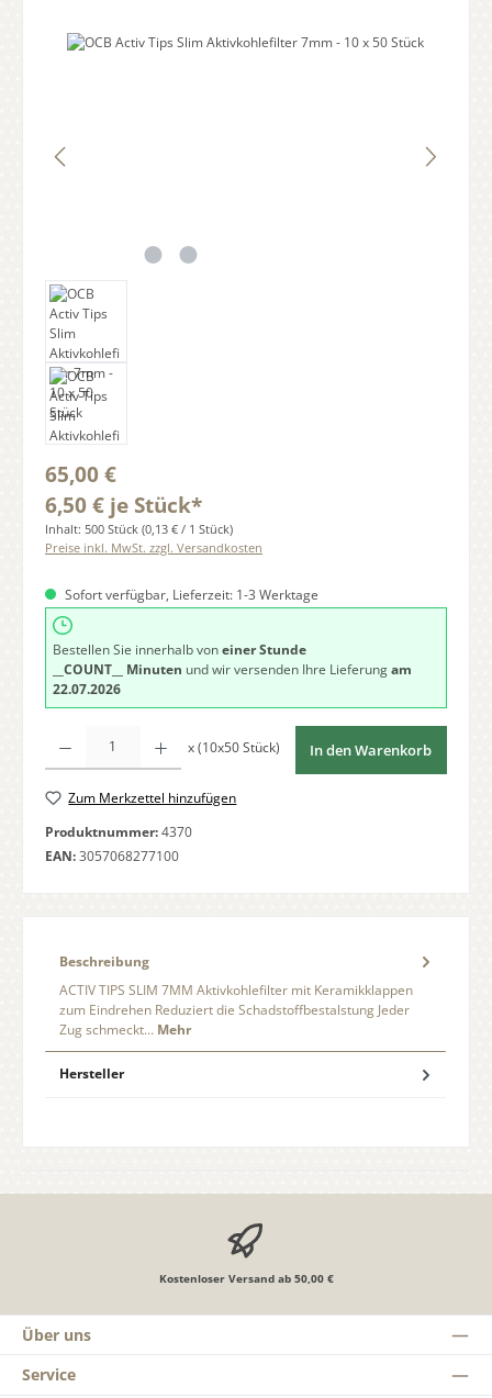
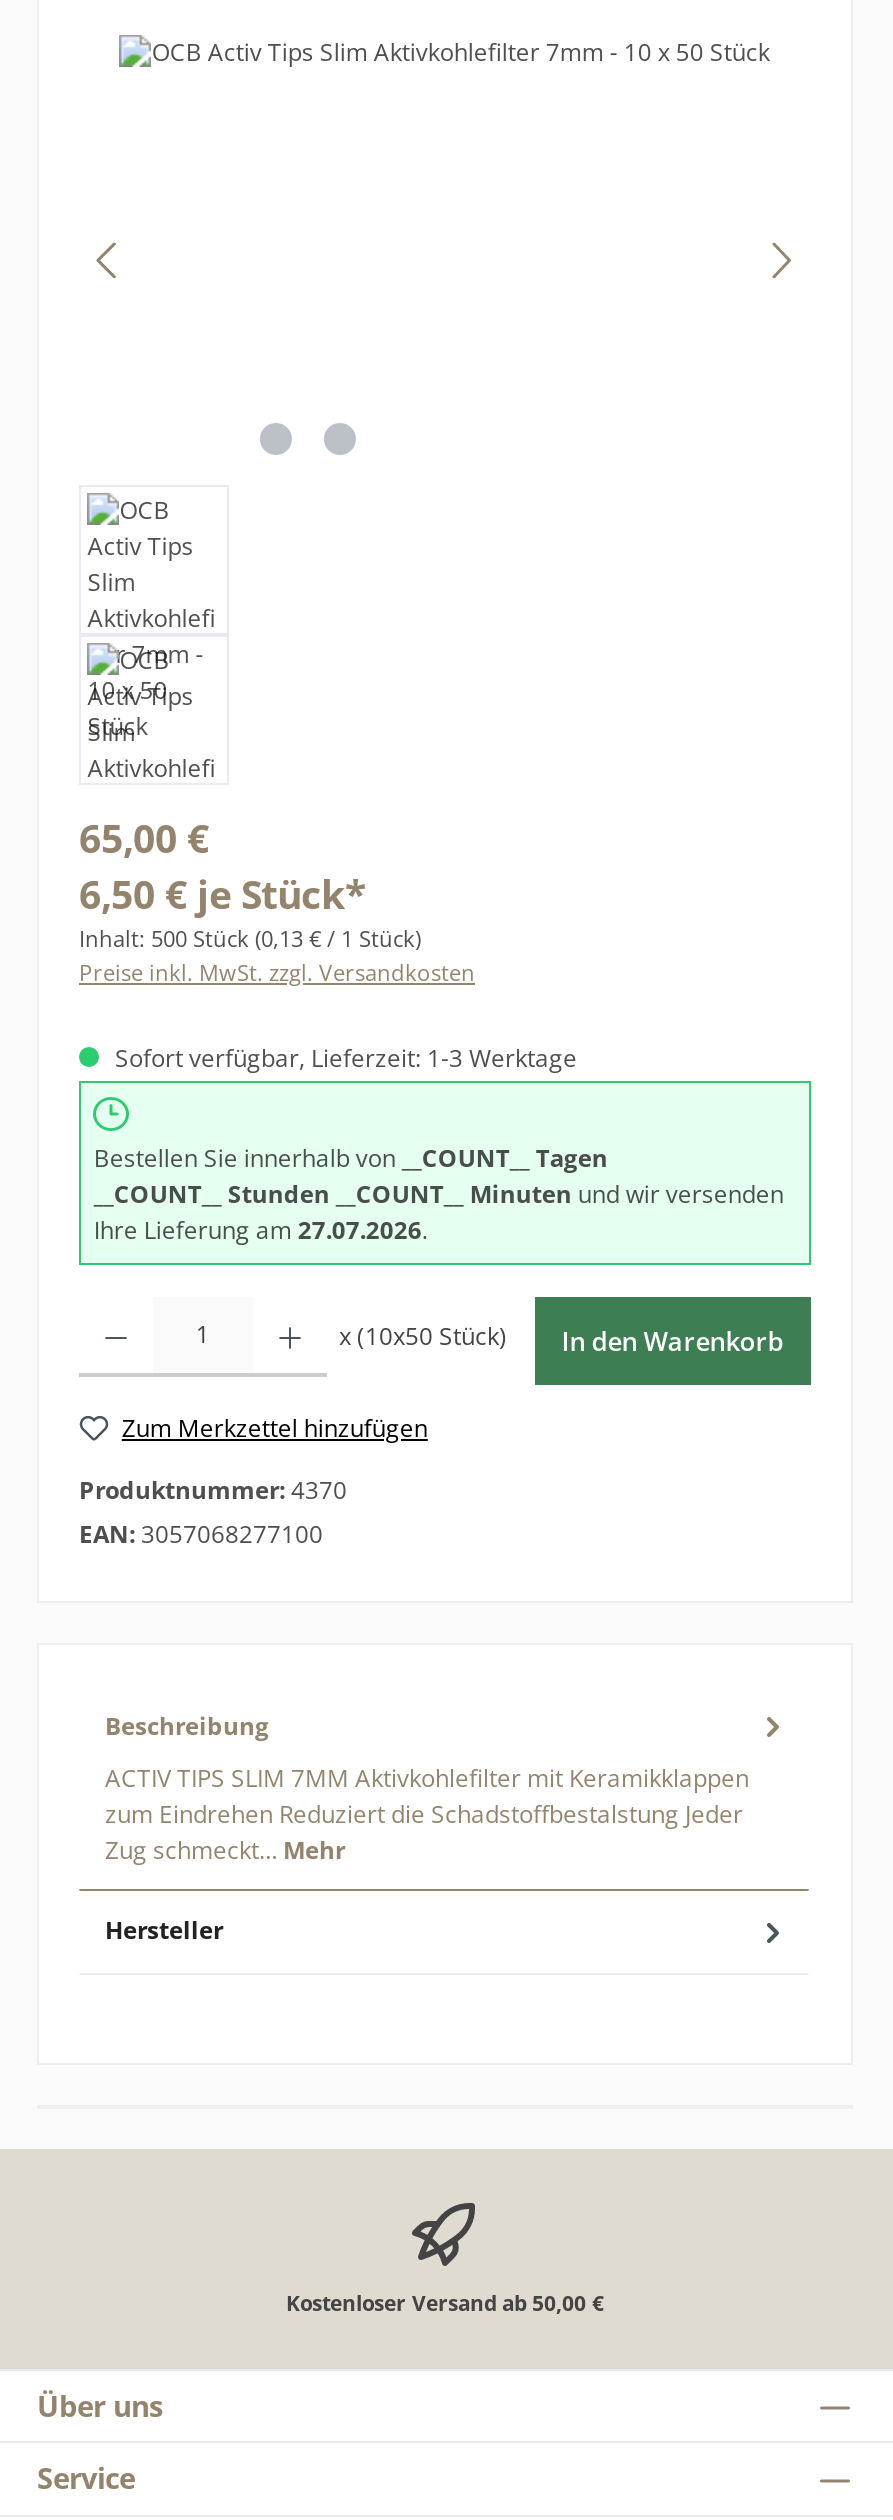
[53,641,412,699] Bestellen Sie innerhalb von einer Stunde | __COUNT__ Minuten und wir versenden Ihre Lieferung am | 22.07.2026 -> [94,1142,784,1248] Bestellen Sie innerhalb von __COUNT__ Tagen | __COUNT__ Stunden __COUNT__ Minuten und wir versenden | Ihre Lieferung am 27.07.2026.

